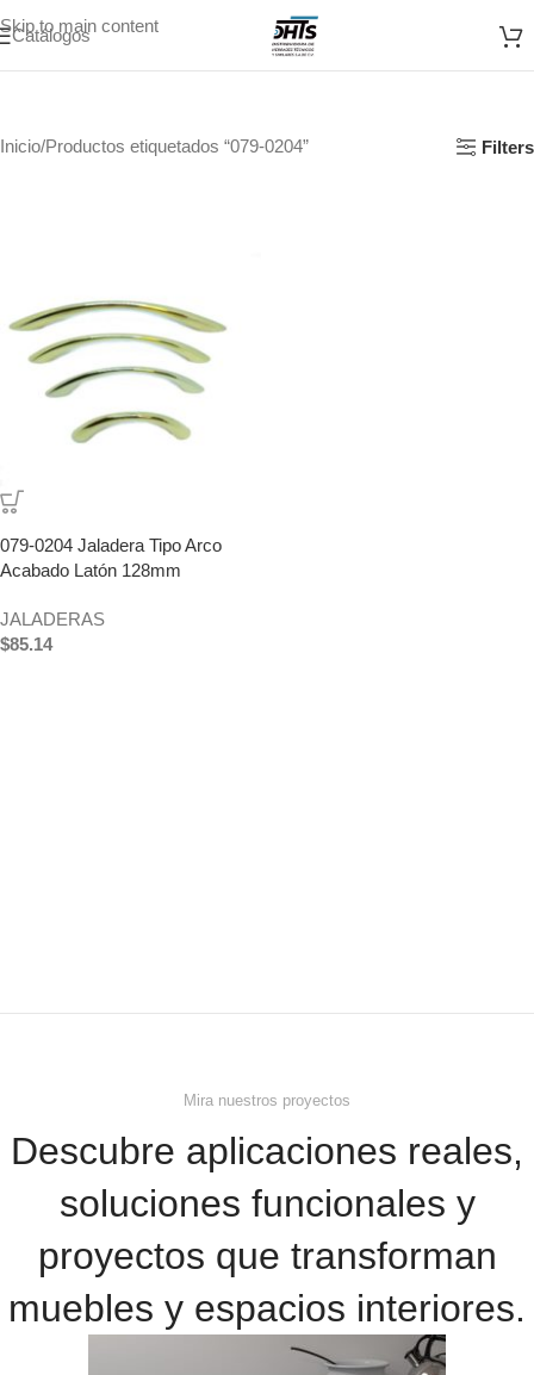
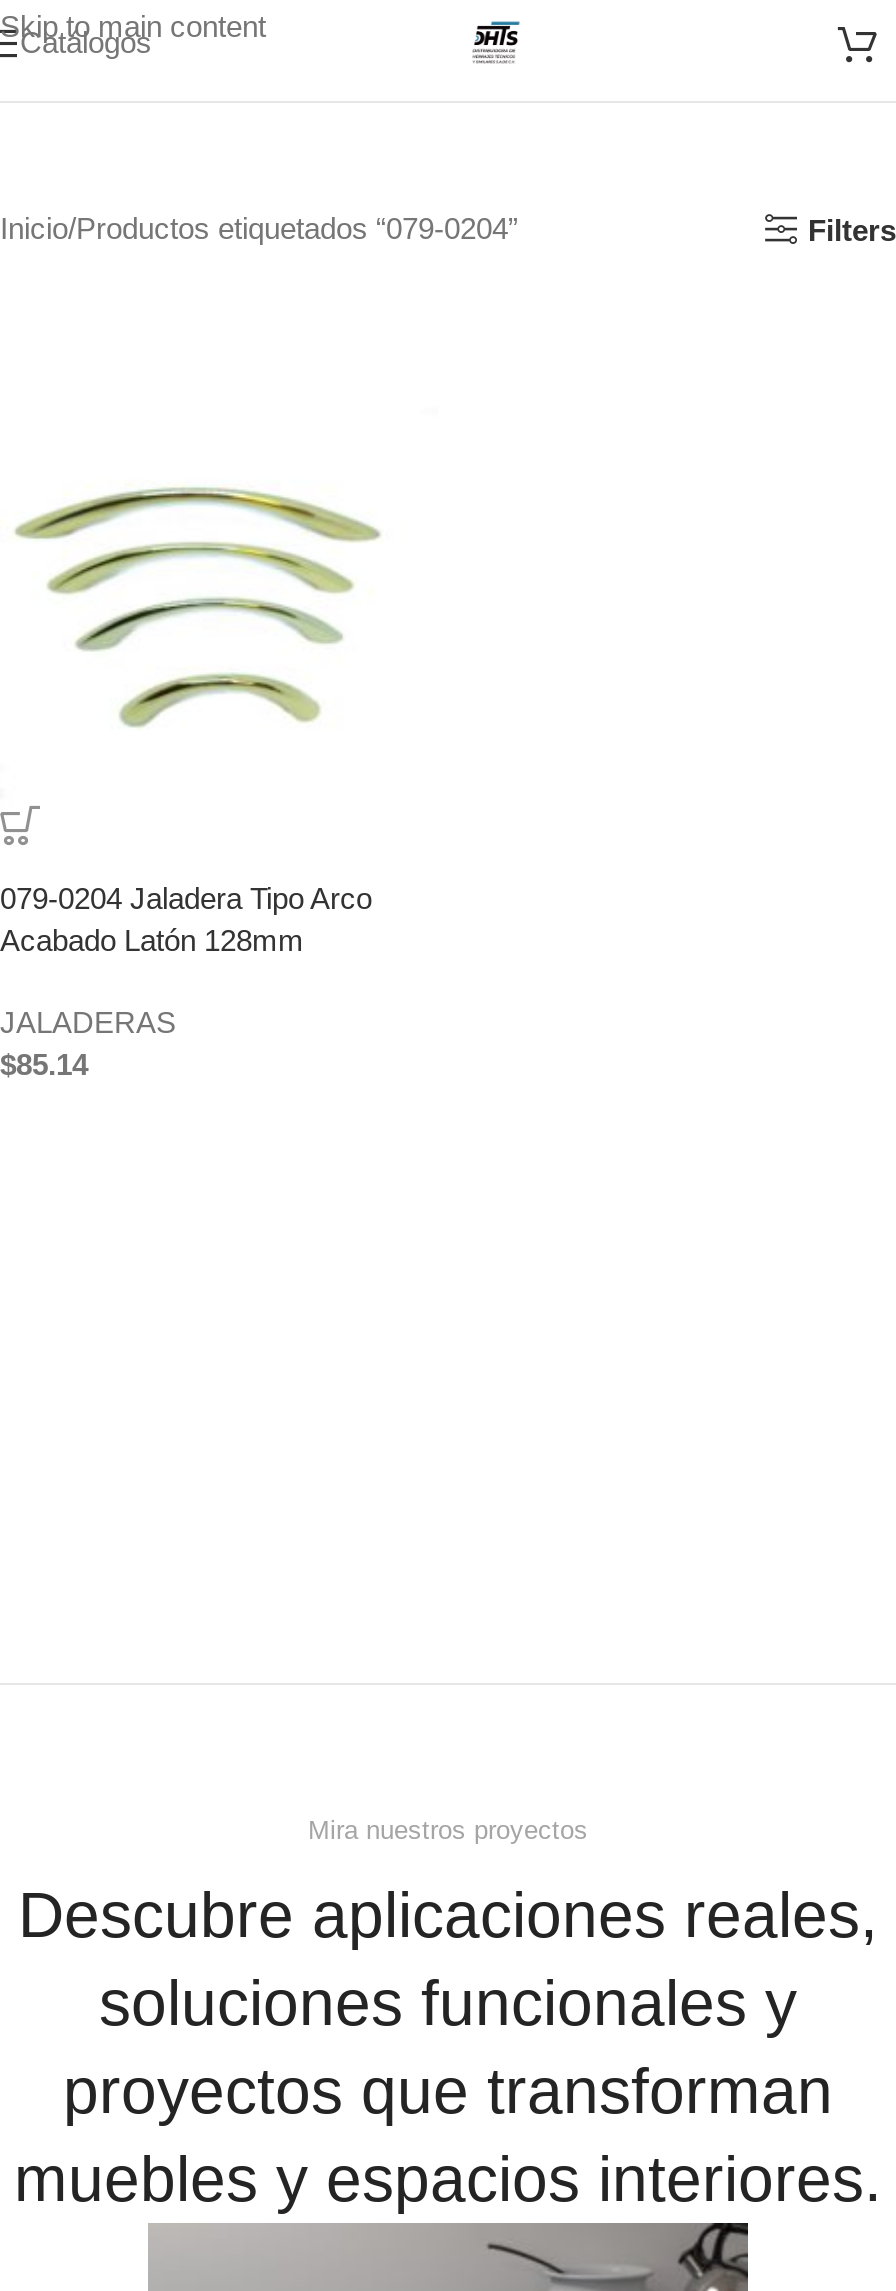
[271,14,319,57] [image] -> [458,9,534,77] [image]

